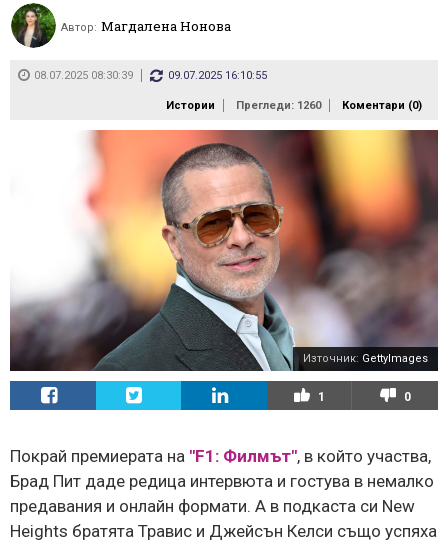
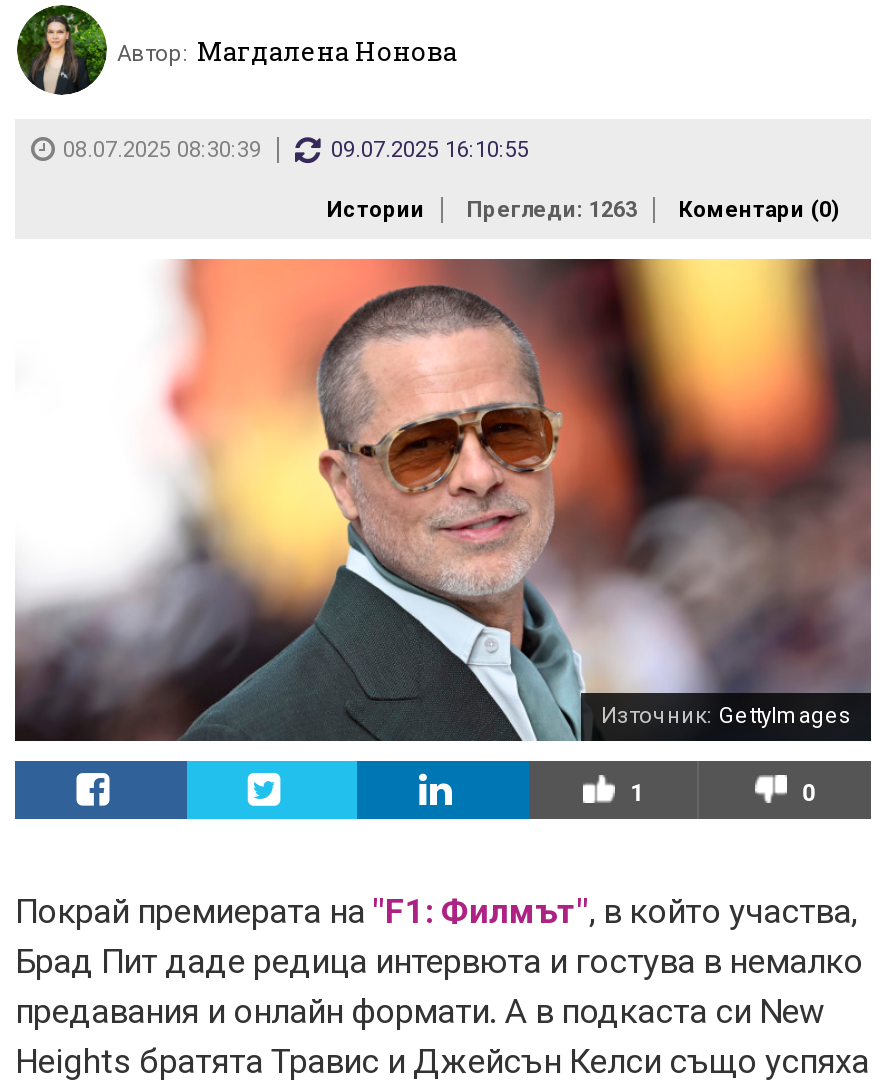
[166,99,422,112] Истории Прегледи: 1260 Коментари (0) -> [327,197,839,223] Истории Прегледи: 1263 Коментари (0)

